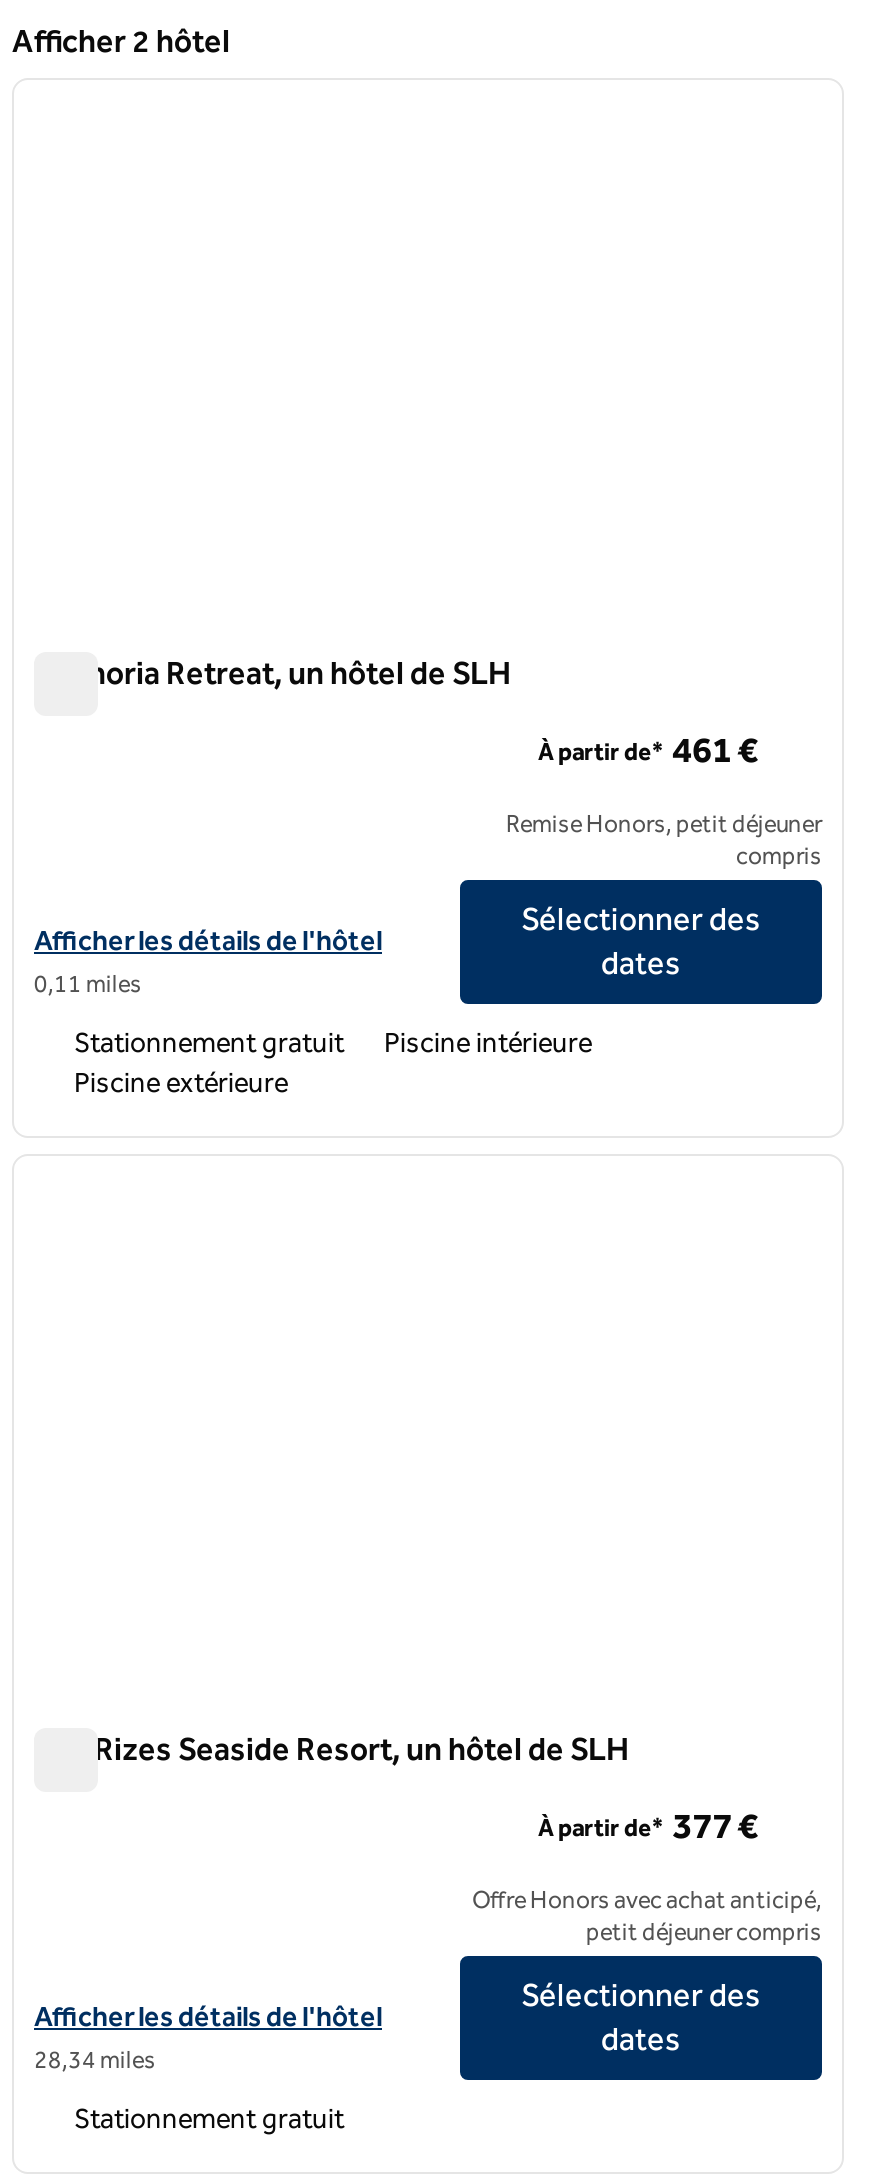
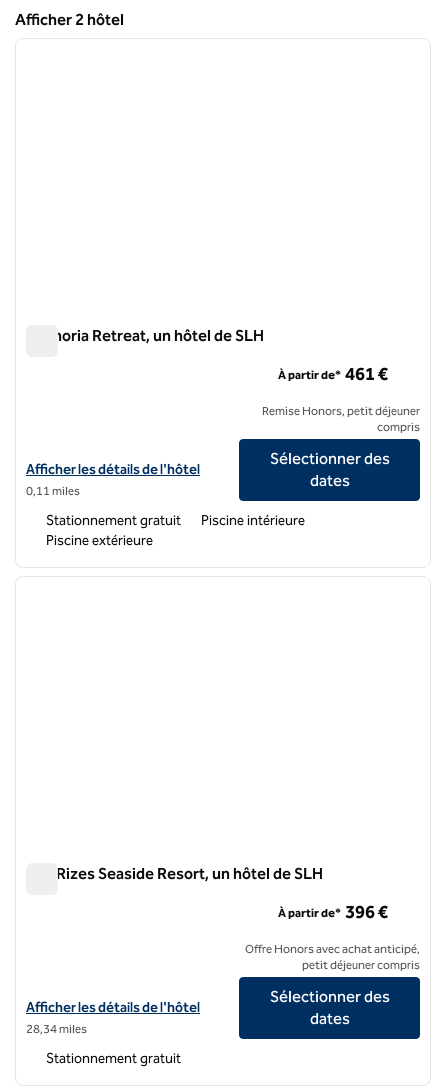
[538,1805,758,1849] À partir de* 377 € -> [278,901,388,923] À partir de* 396 €

